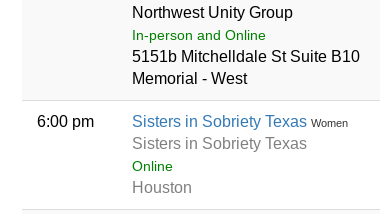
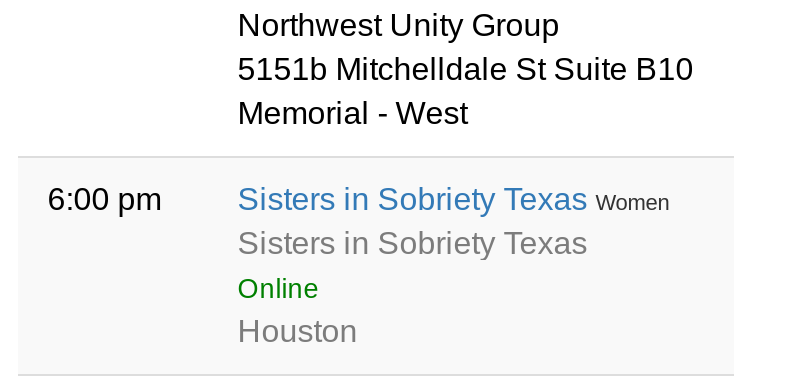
[132,28,266,43] In-person and Online -> none

